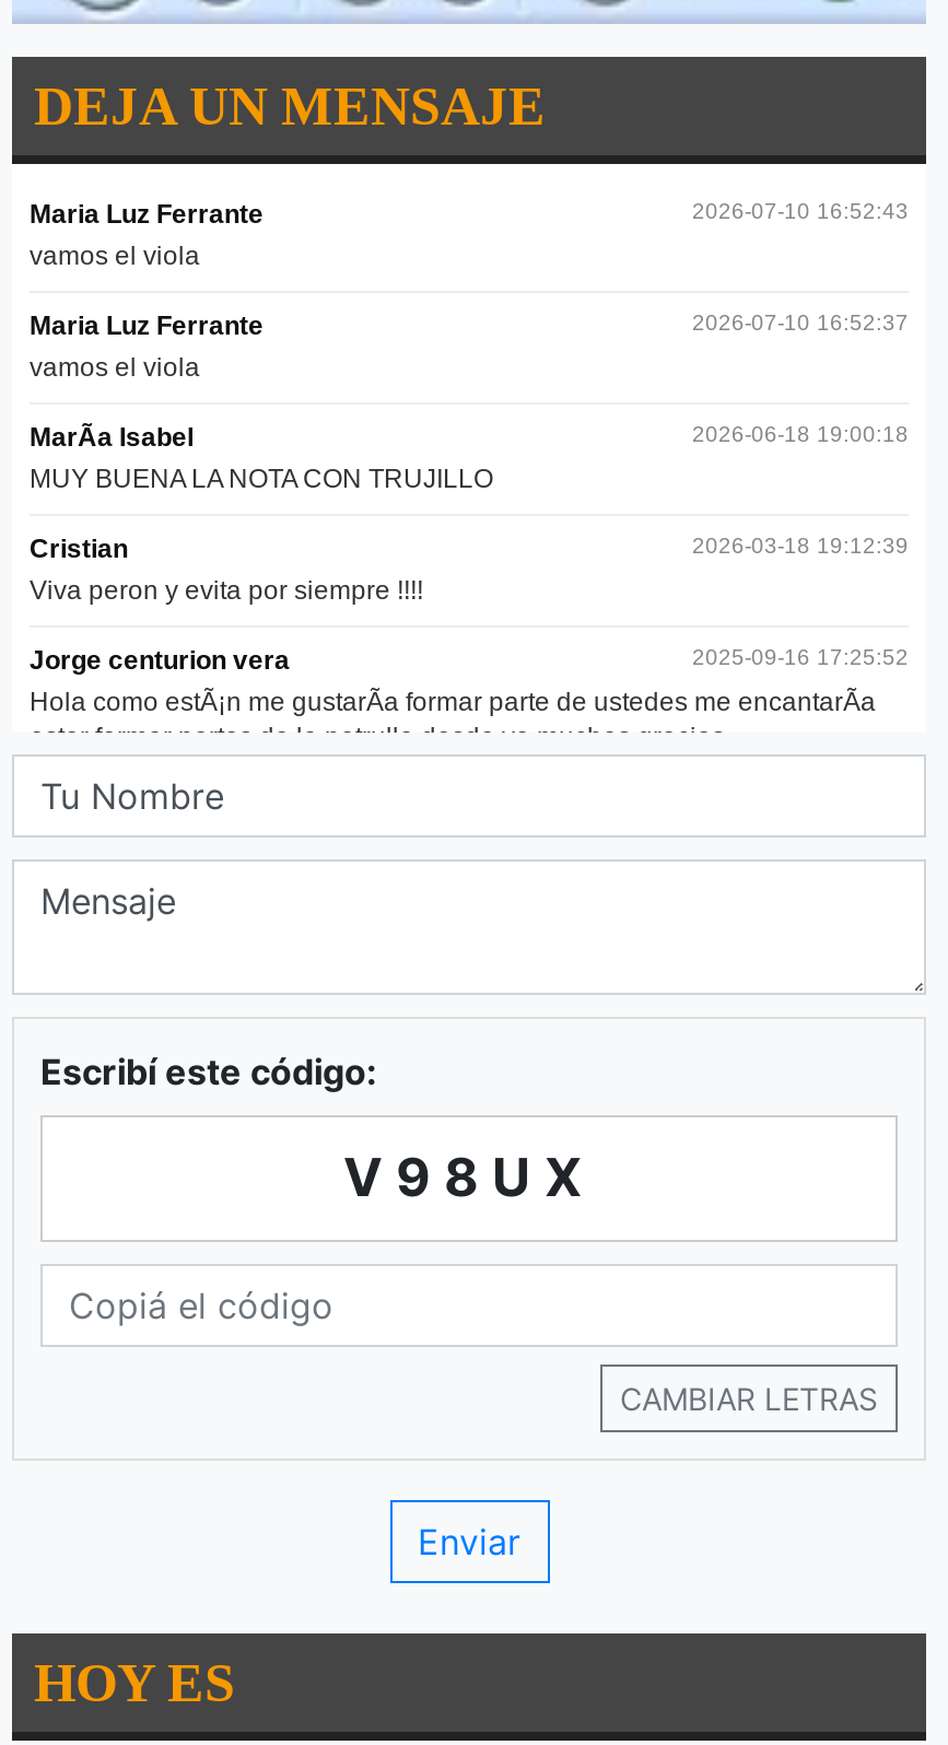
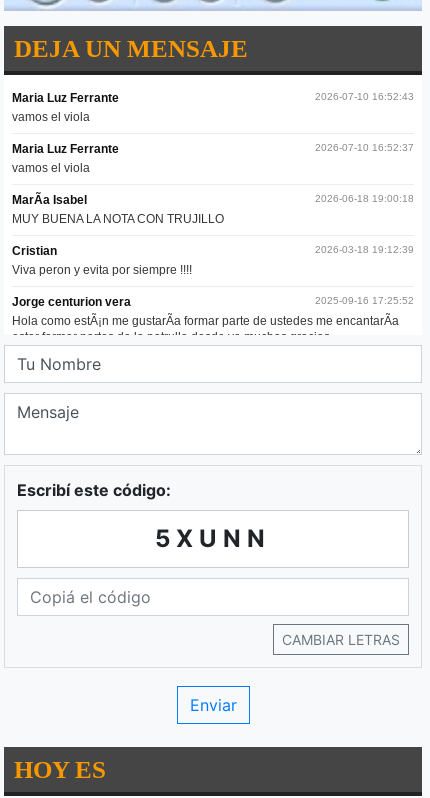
[343,1146,595,1209] V98UX -> [155,524,271,553] 5XUNN

